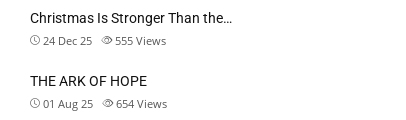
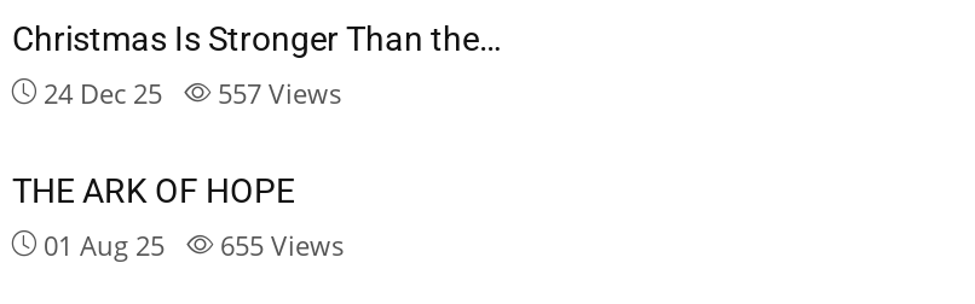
[43,33,166,48] 24 Dec 25 555 Views -> [44,74,341,110] 24 Dec 25 557 Views
[43,96,167,111] 01 Aug 25 654 Views -> [44,226,344,262] 01 Aug 25 655 Views

